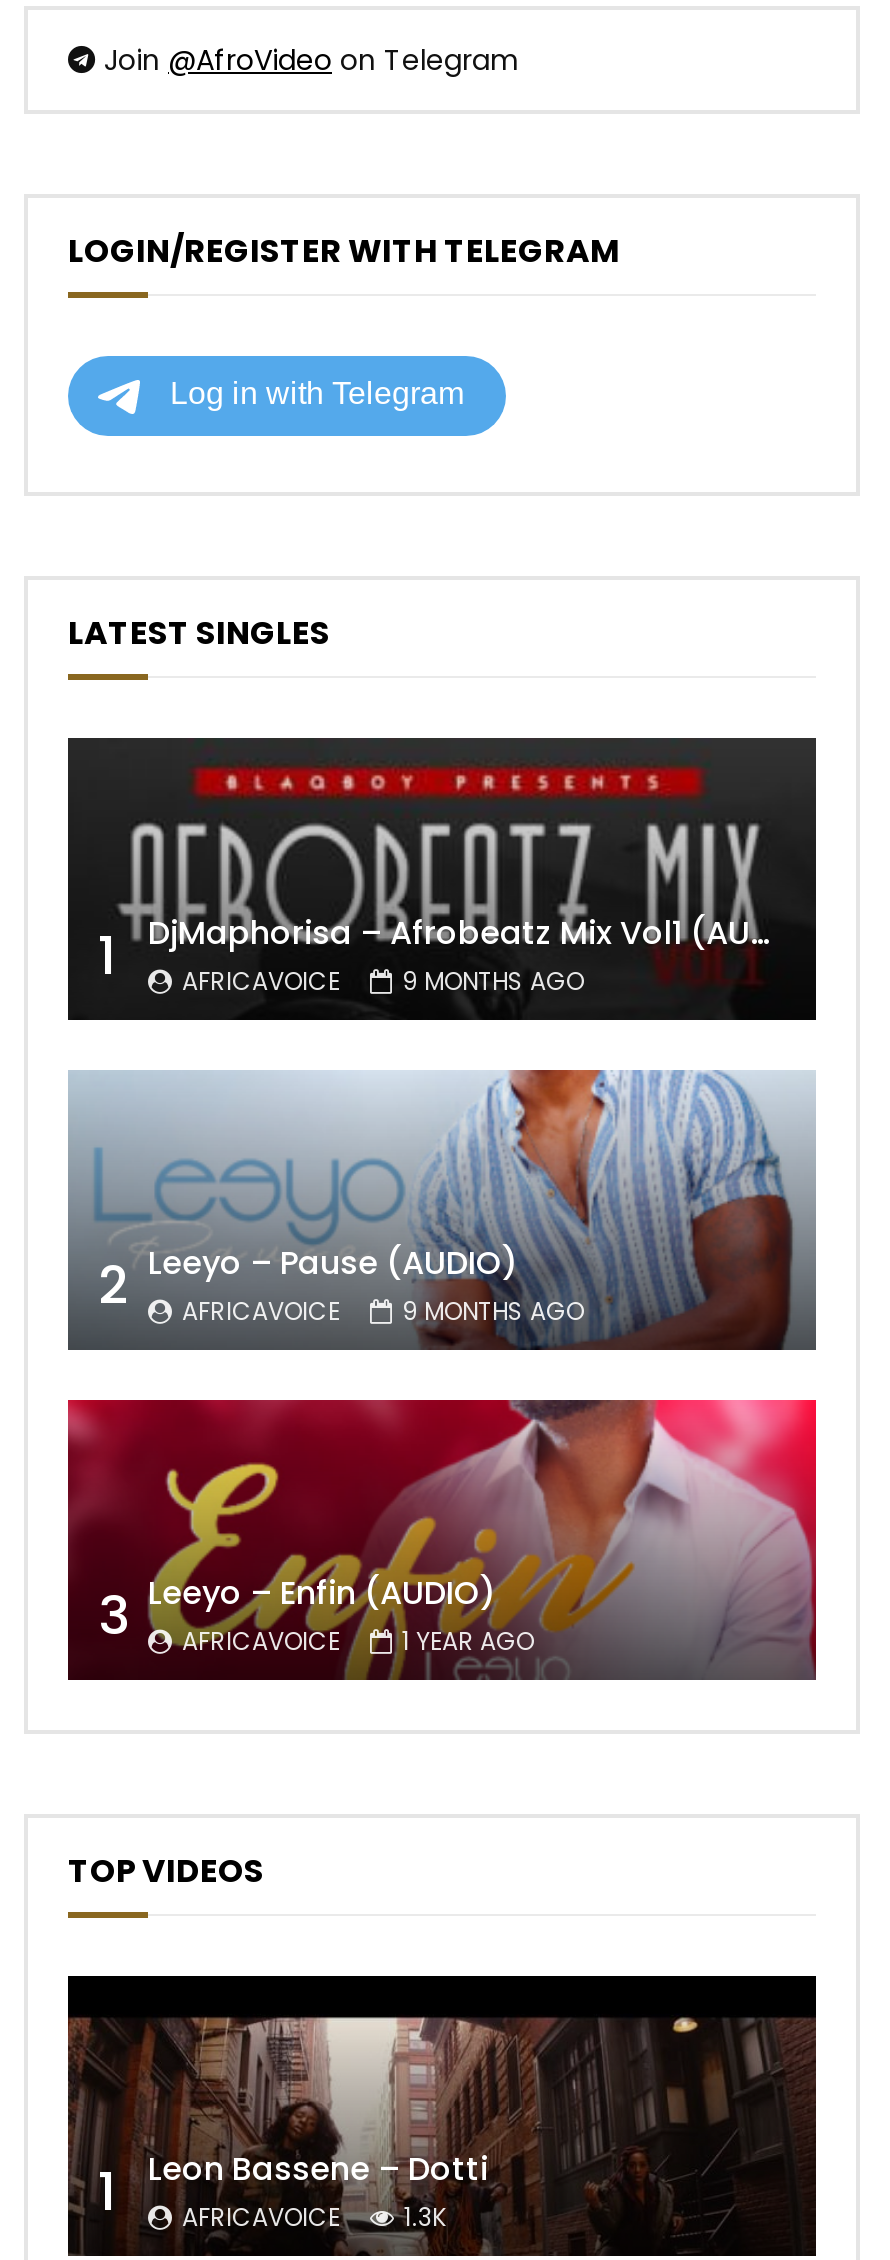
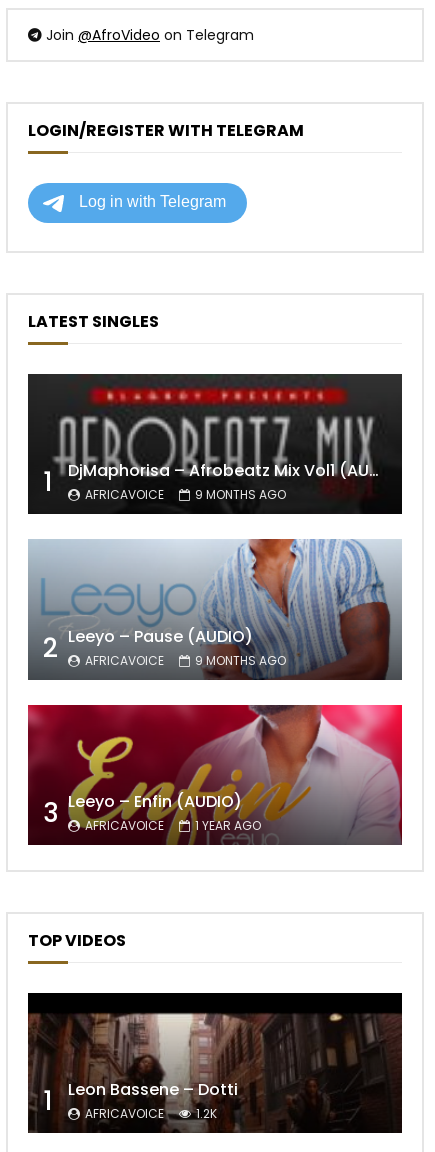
[98,2146,488,2234] 1 Leon Bassene – Dotti AFRICAVOICE 1.3K -> [43,1078,238,1122] 1 Leon Bassene – Dotti AFRICAVOICE 1.2K

